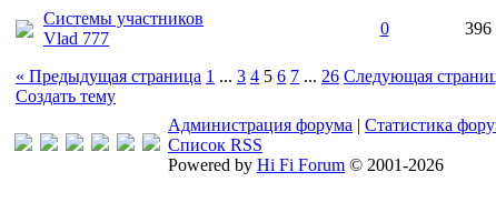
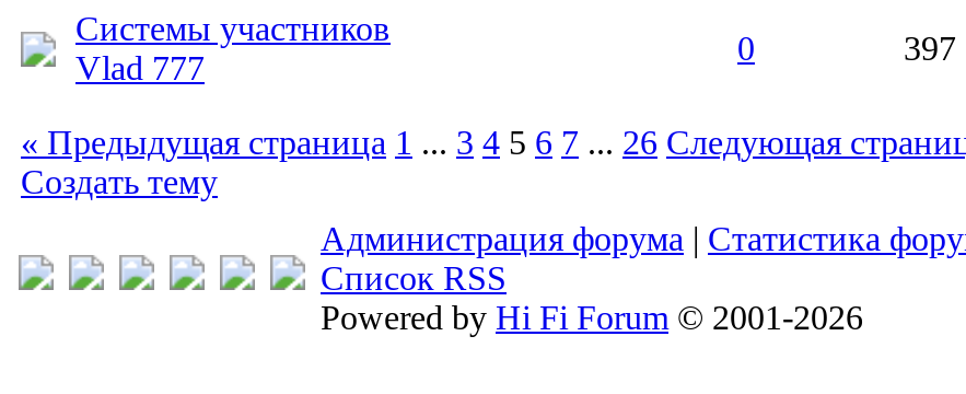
[464,19,491,38] 396 -> [904,30,956,67] 397

